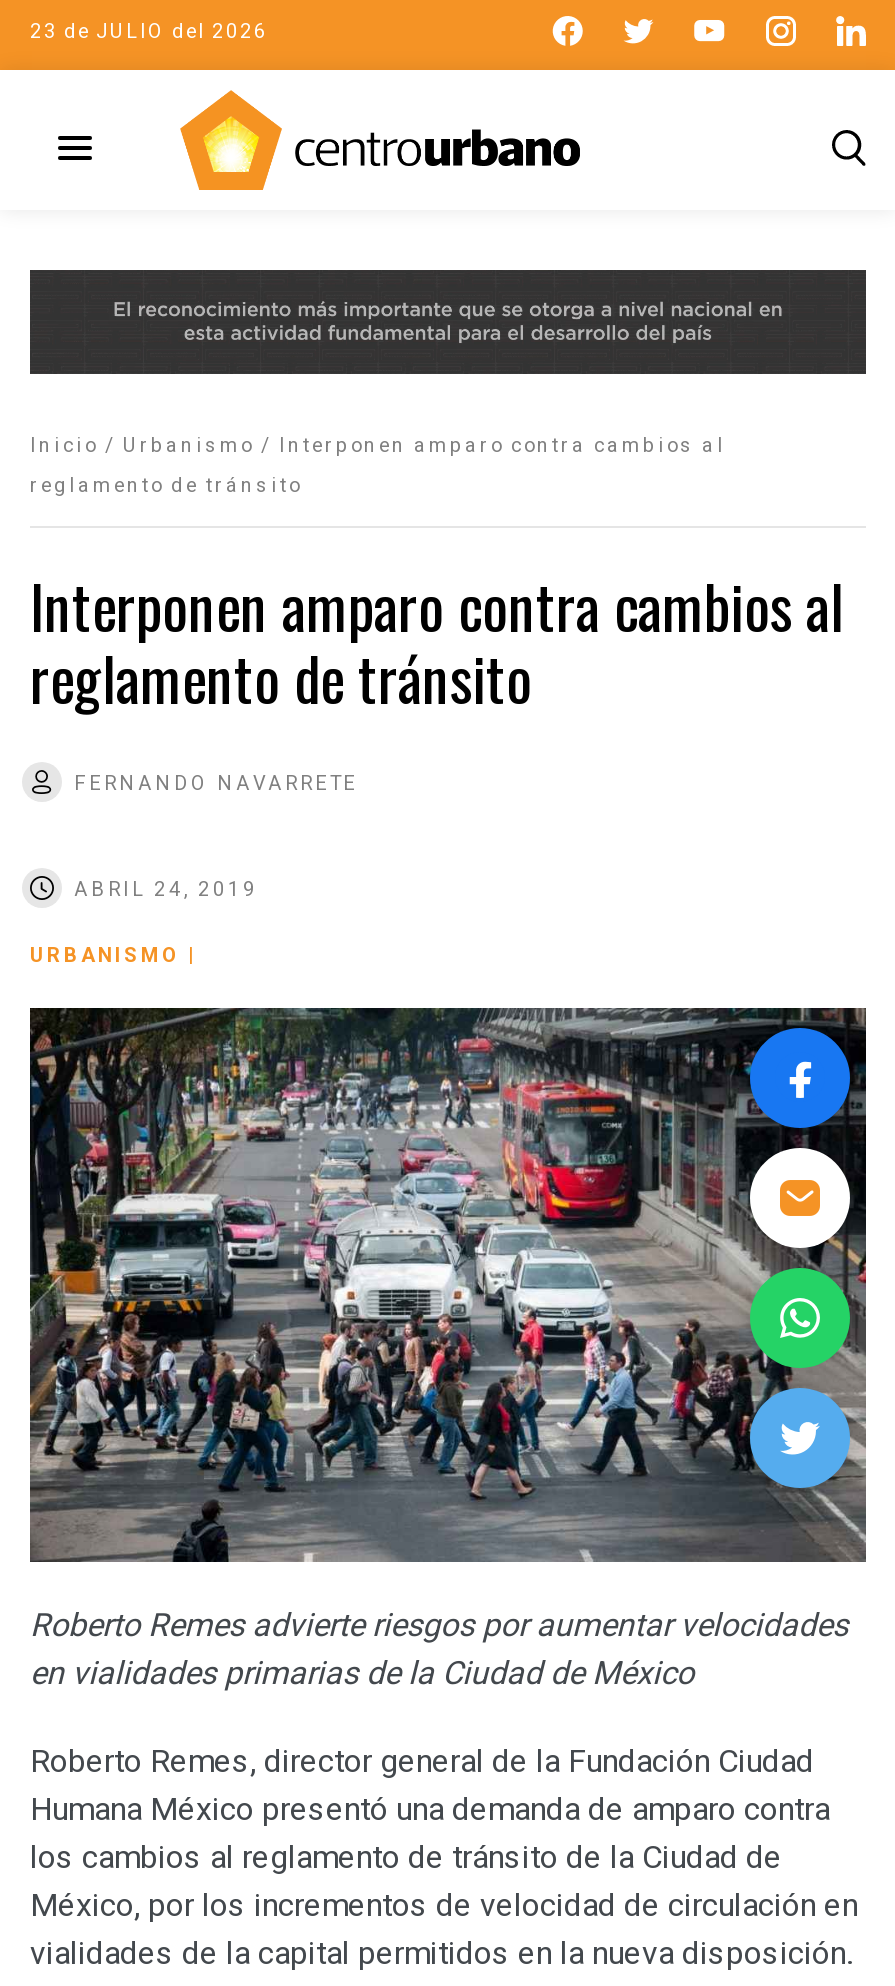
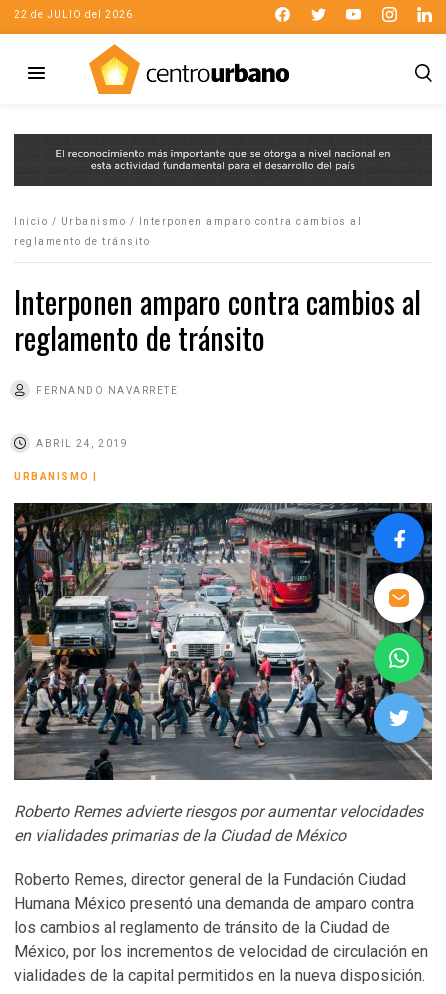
[30,19,268,41] 23 de JULIO del 2026 -> [14,8,133,19] 22 de JULIO del 2026

